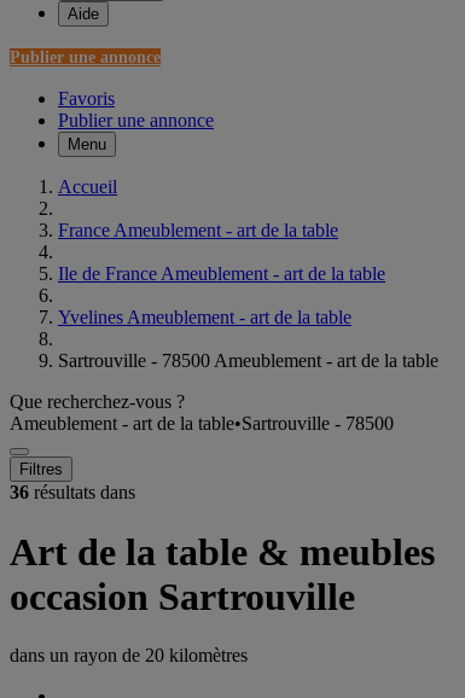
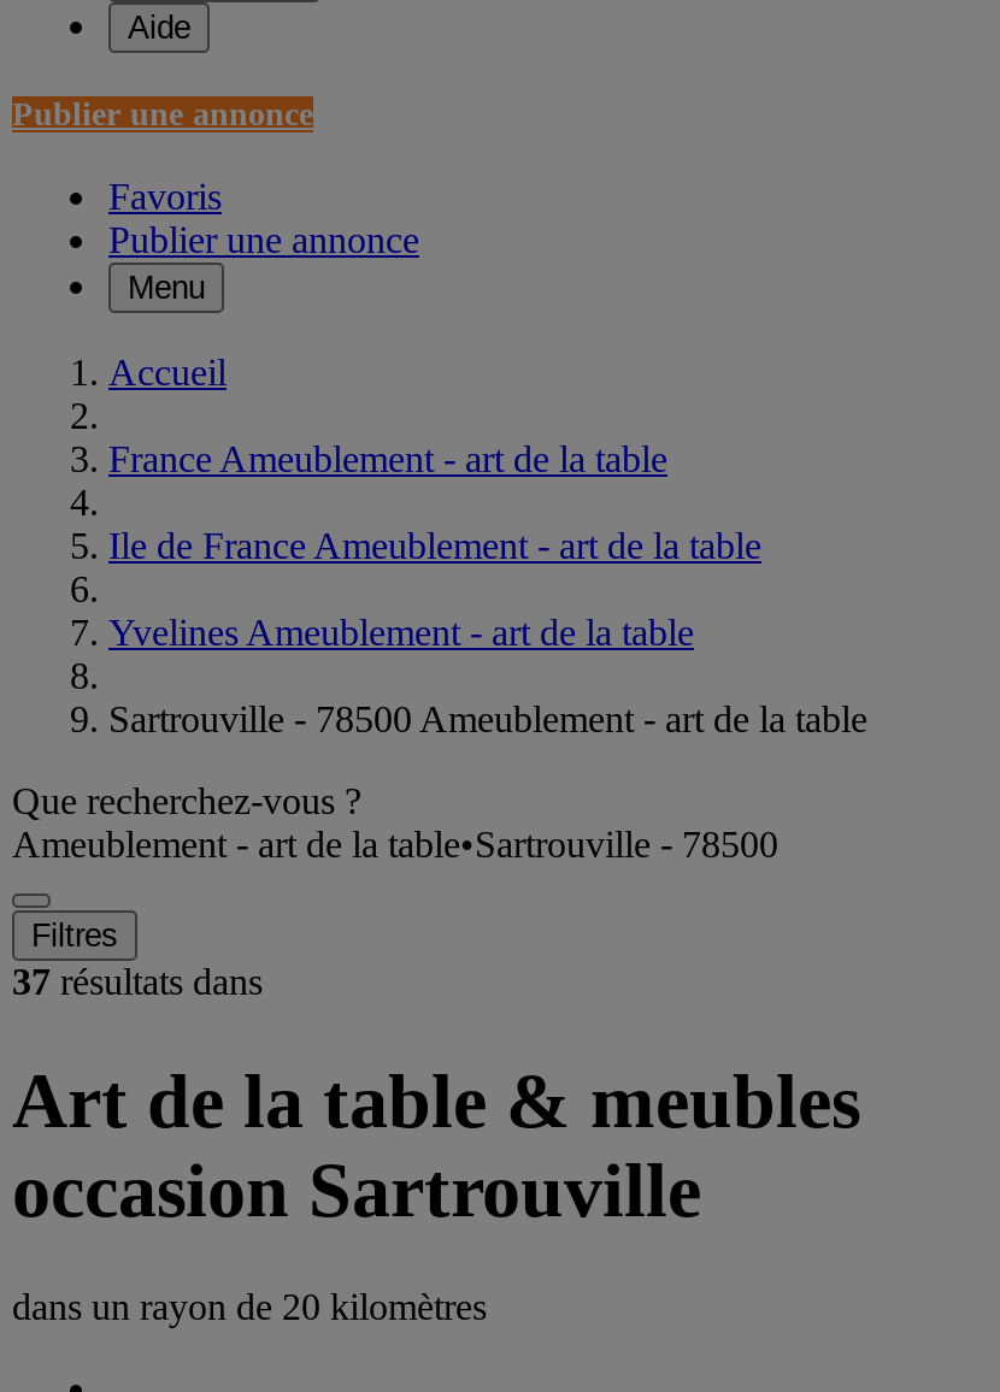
[10,482,135,503] 36résultats dans -> [12,962,263,1003] 37résultats dans

